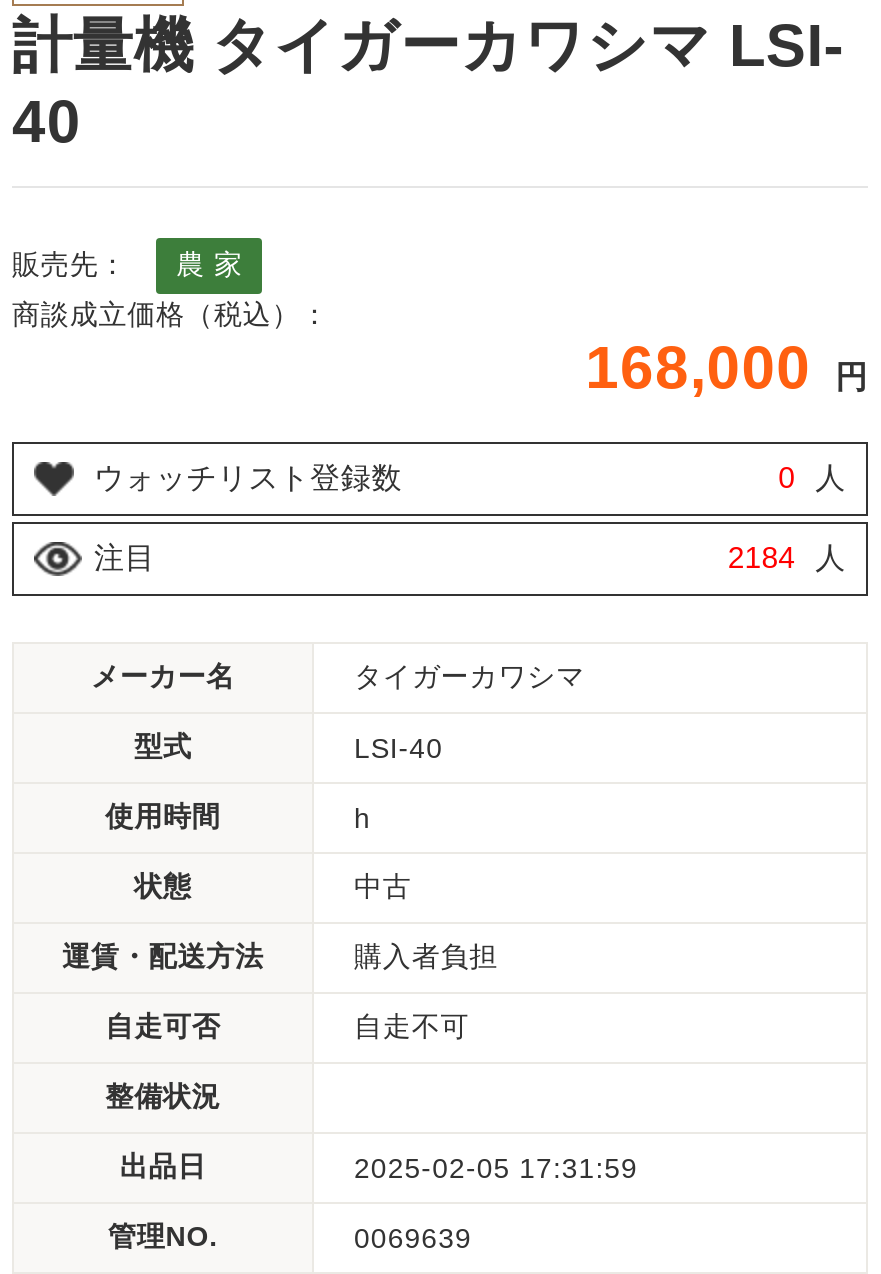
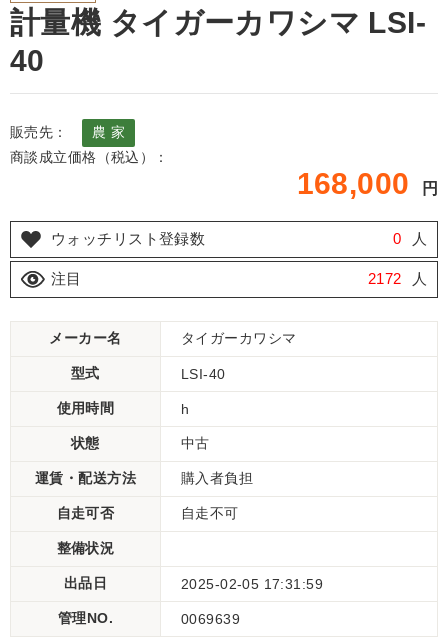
[728,540,846,574] 2184 人 -> [368,270,427,287] 2172 人

